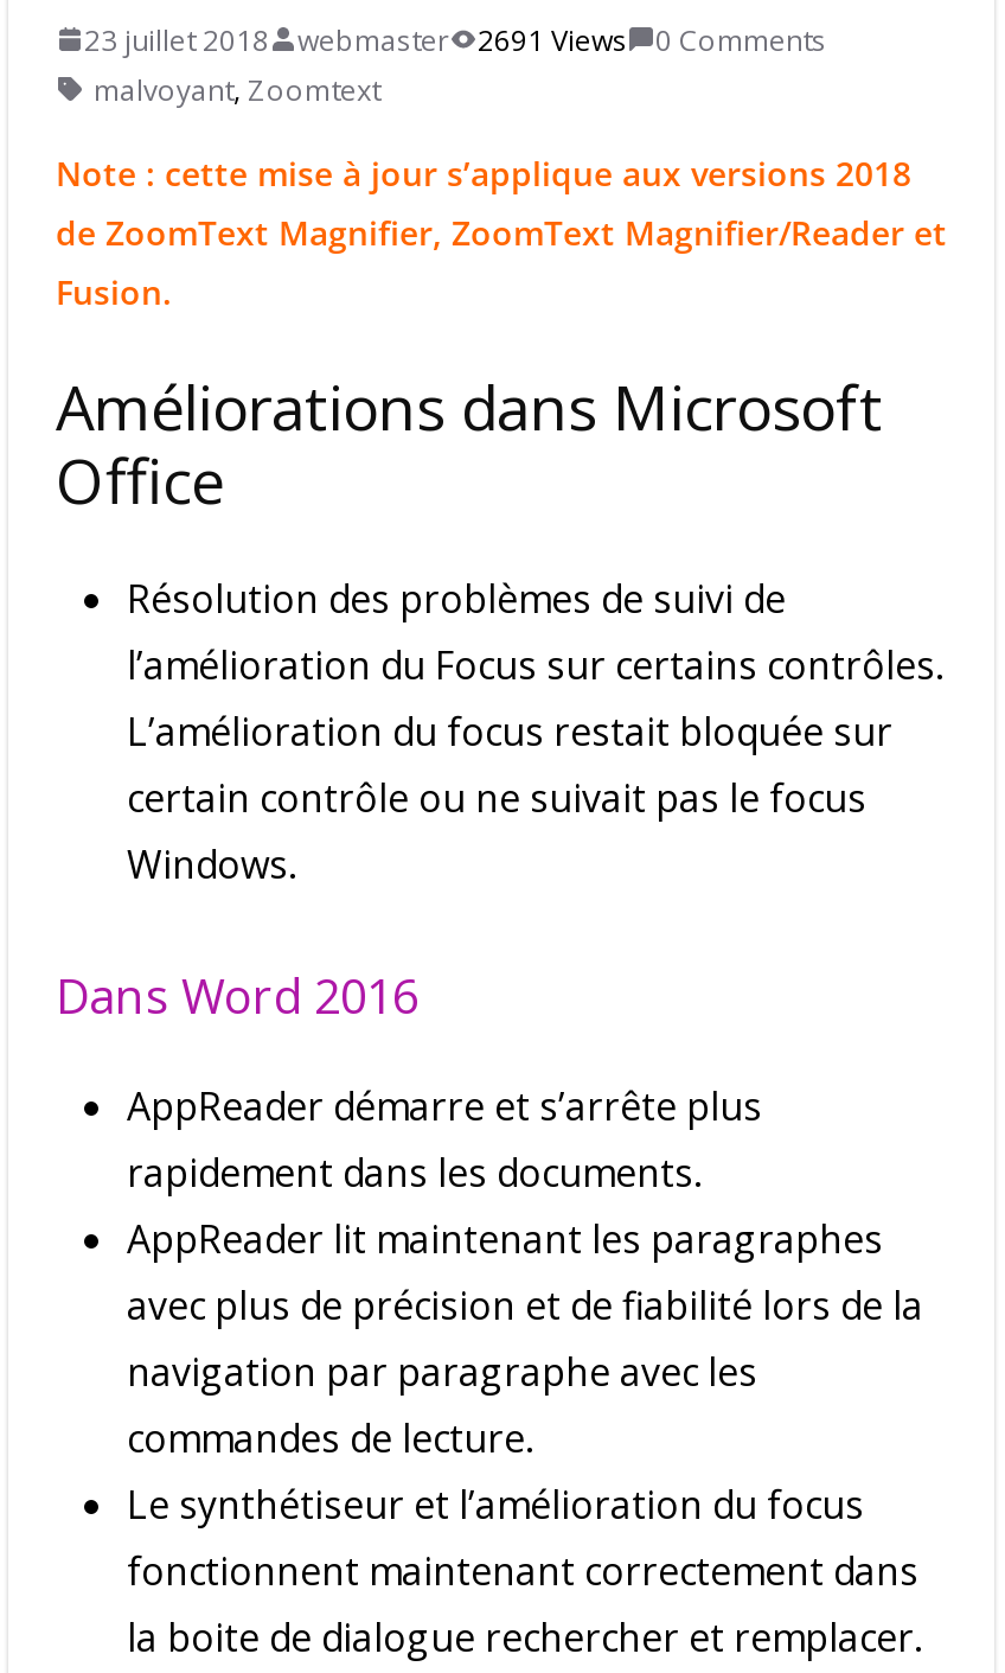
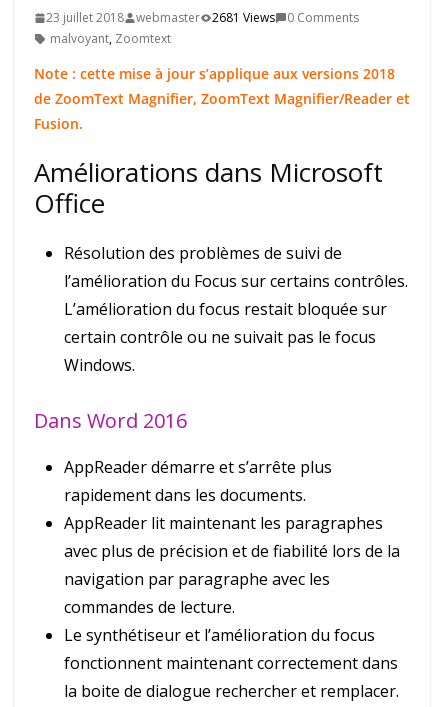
[84,19,826,59] 23 juillet 2018 webmaster 2691 Views 0 Comments -> [46,9,359,26] 23 juillet 2018 webmaster 2681 Views 0 Comments

